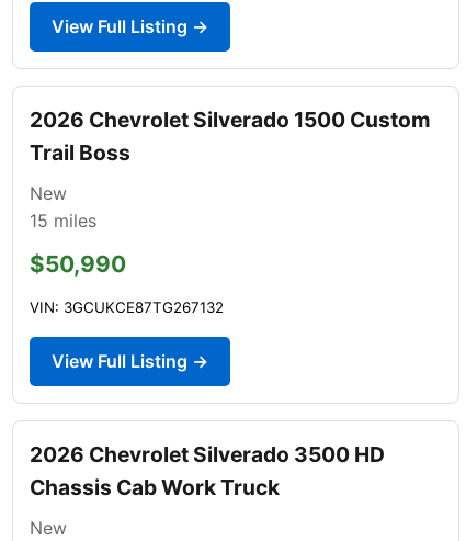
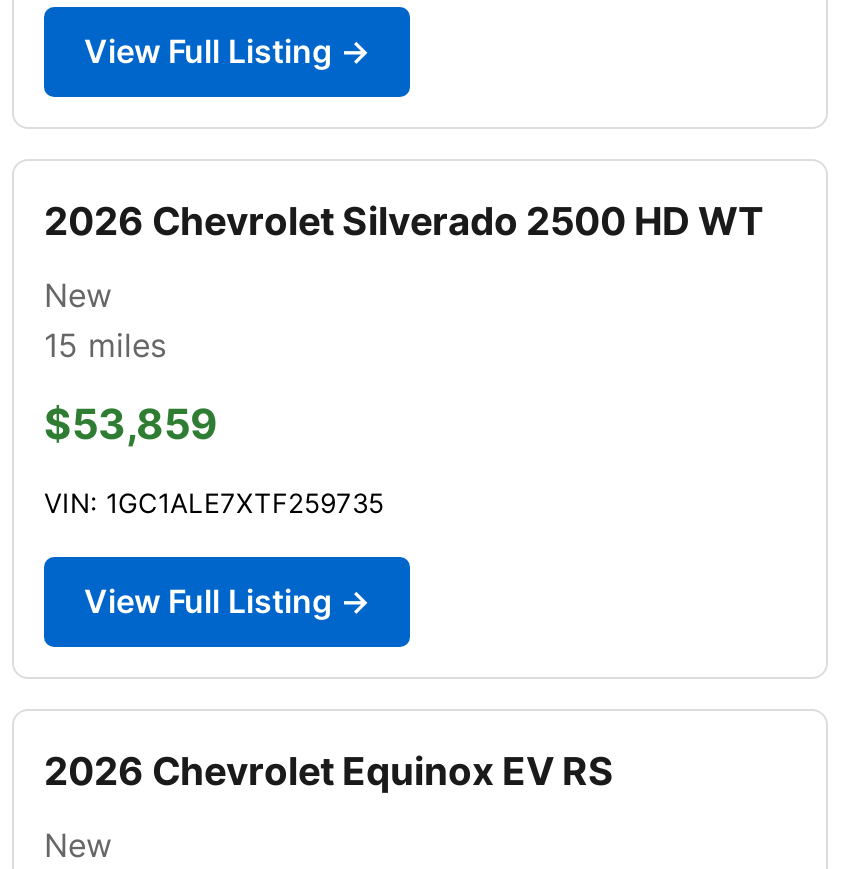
[30,106,431,166] 2026 Chevrolet Silverado 1500 Custom | Trail Boss -> [44,197,764,245] 2026 Chevrolet Silverado 2500 HD WT
[30,250,126,278] $50,990 -> [44,399,218,449] $53,859
[30,298,224,316] VIN: 3GCUKCE87TG267132 -> [44,487,384,519] VIN: 1GC1ALE7XTF259735
[30,441,385,500] 2026 Chevrolet Silverado 3500 HD | Chassis Cab Work Truck -> [44,747,614,795] 2026 Chevrolet Equinox EV RS

